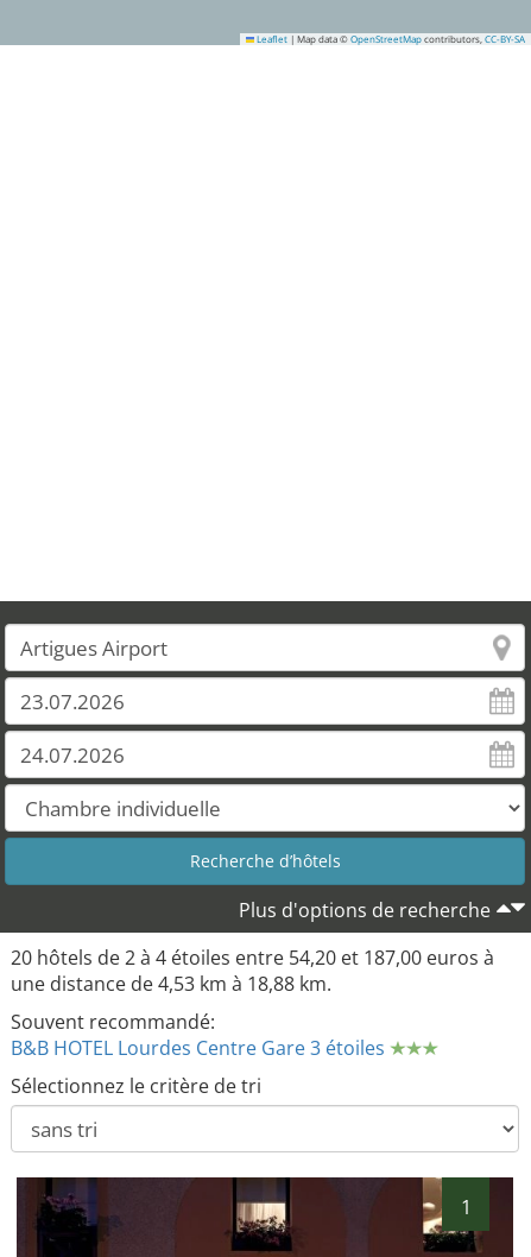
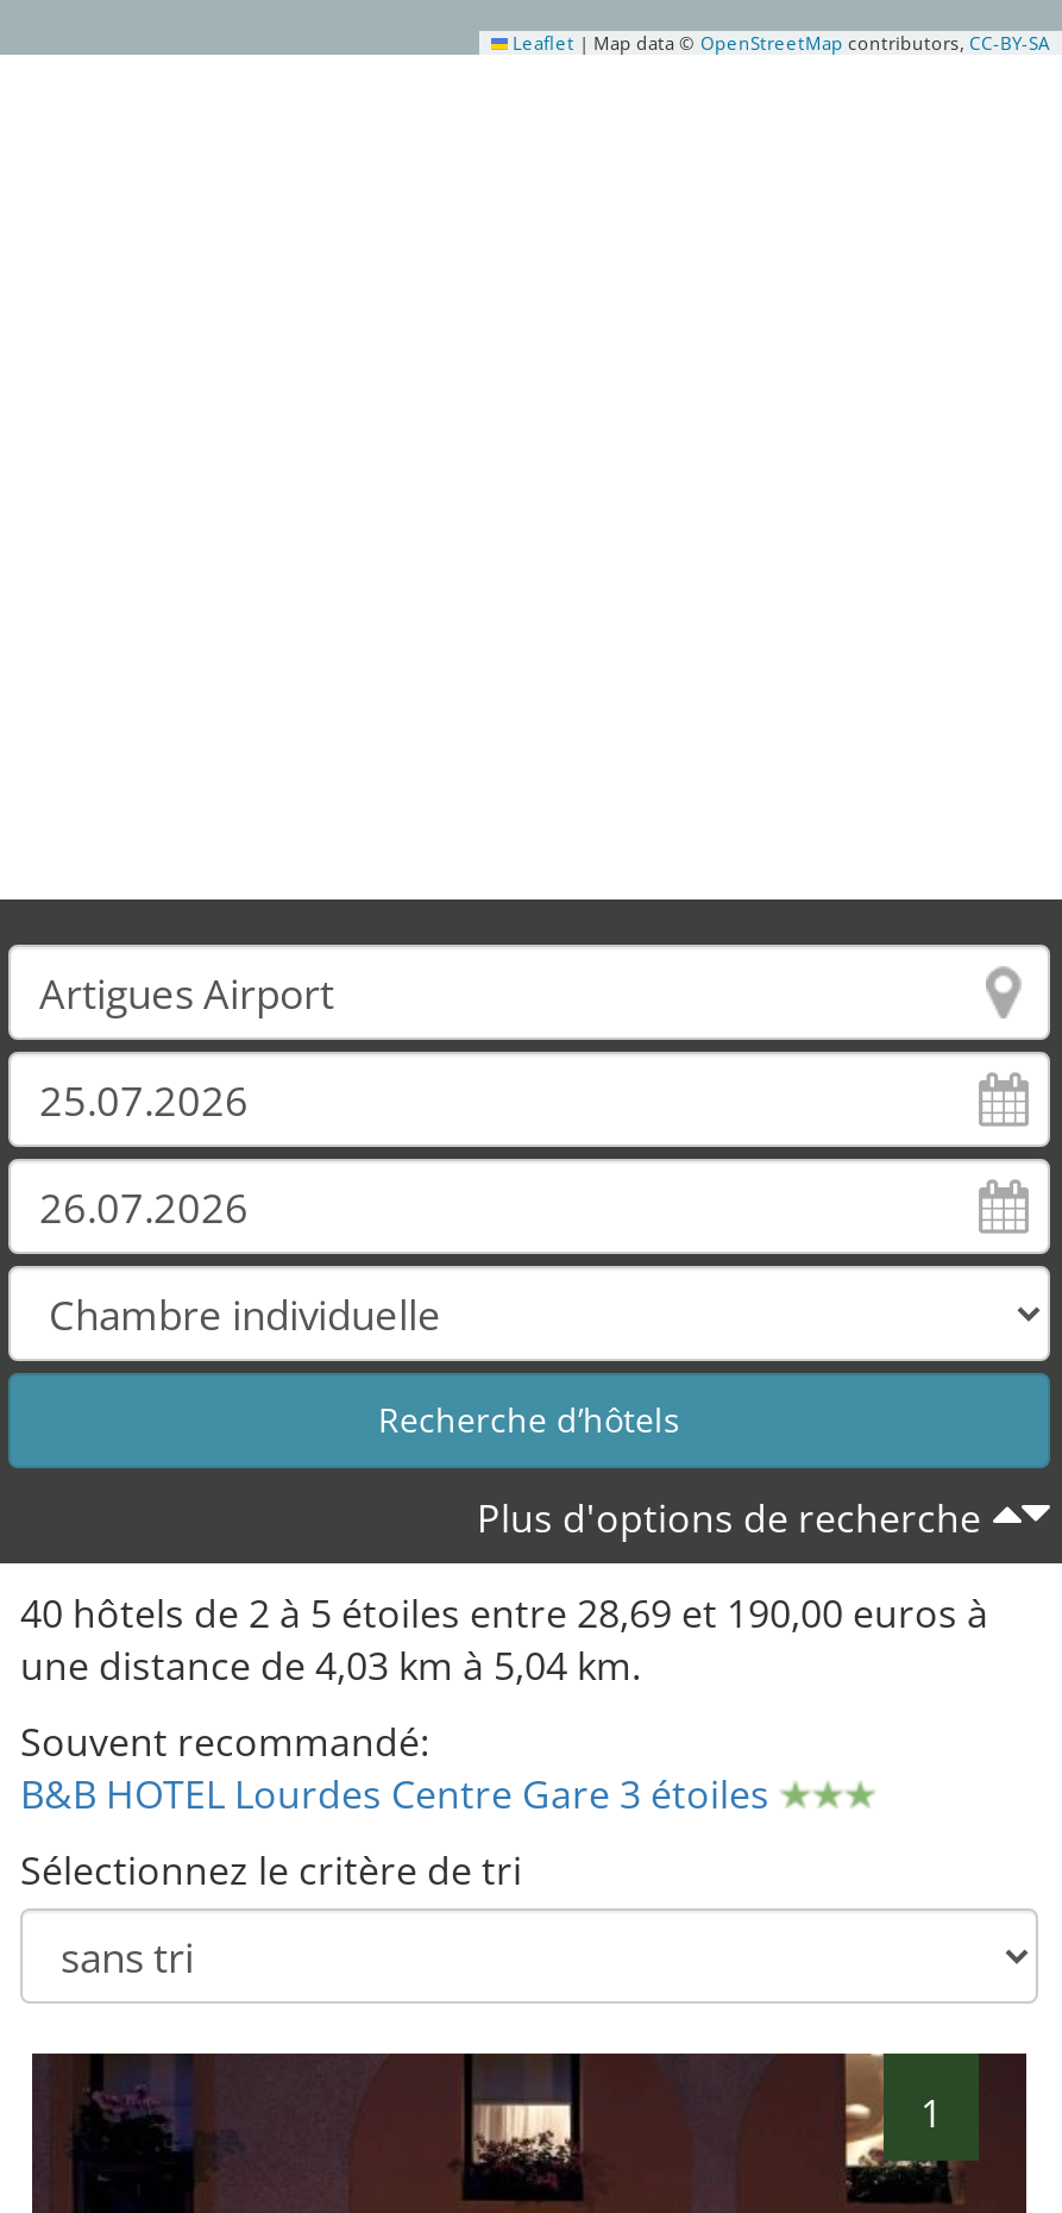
[11,945,494,971] 20 hôtels de 2 à 4 étoiles entre 54,20 et 187,00 euros à -> [20,1587,988,1640] 40 hôtels de 2 à 5 étoiles entre 28,69 et 190,00 euros à
[11,971,331,997] une distance de 4,53 km à 18,88 km. -> [20,1640,641,1692] une distance de 4,03 km à 5,04 km.

